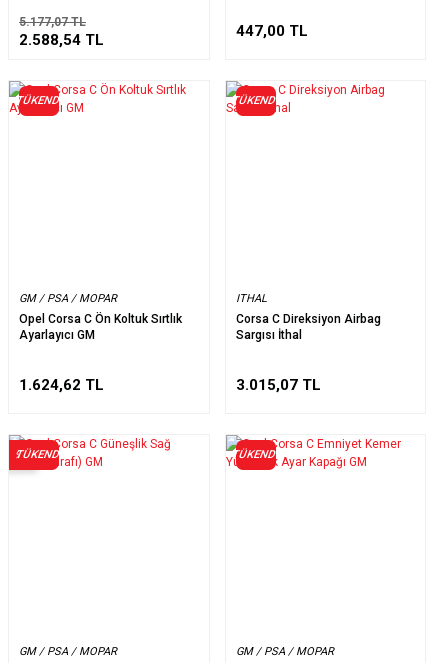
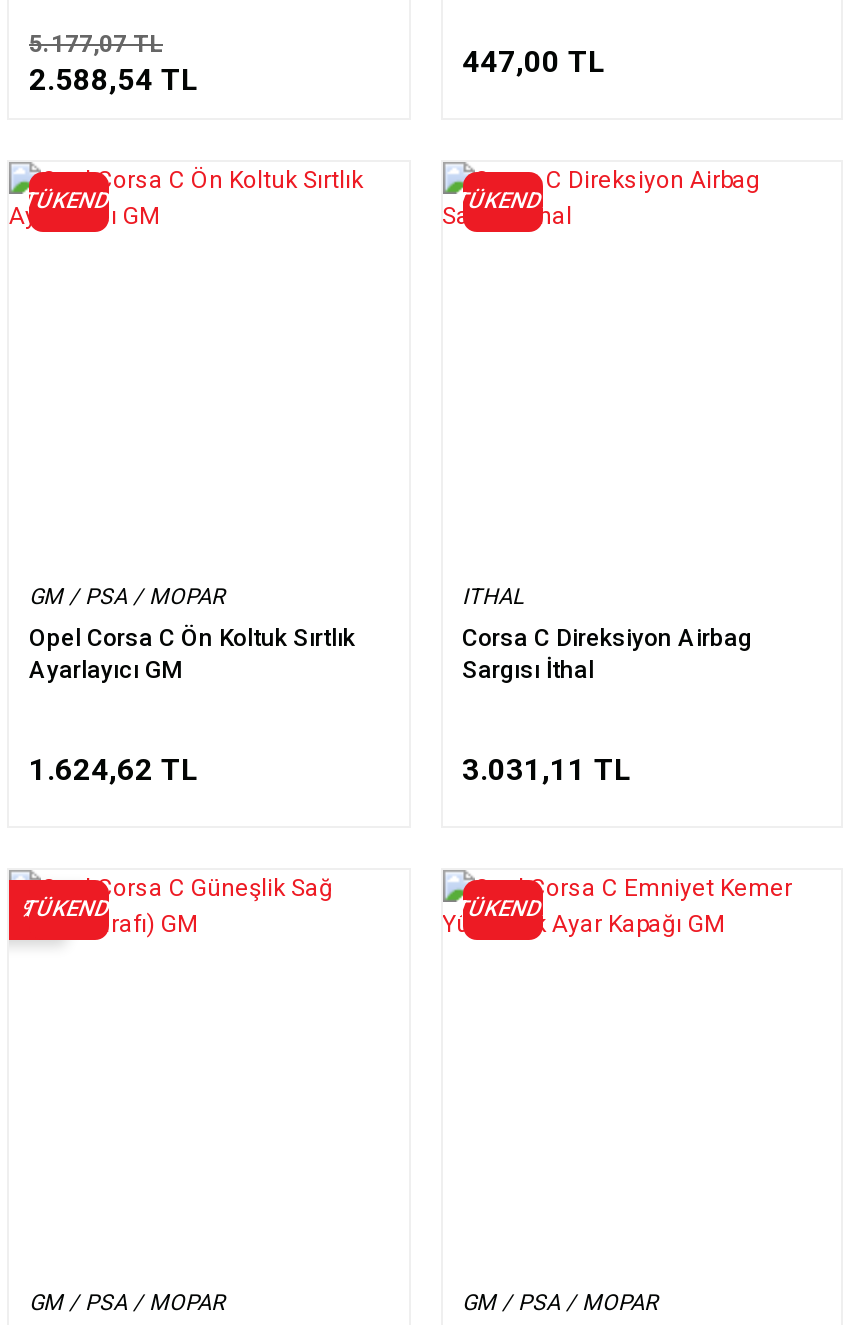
[235,375,320,393] 3.015,07 TL -> [462,751,632,787] 3.031,11 TL

